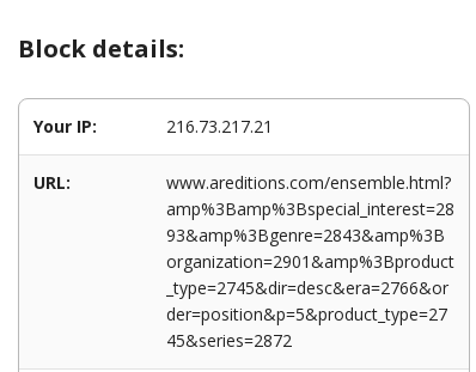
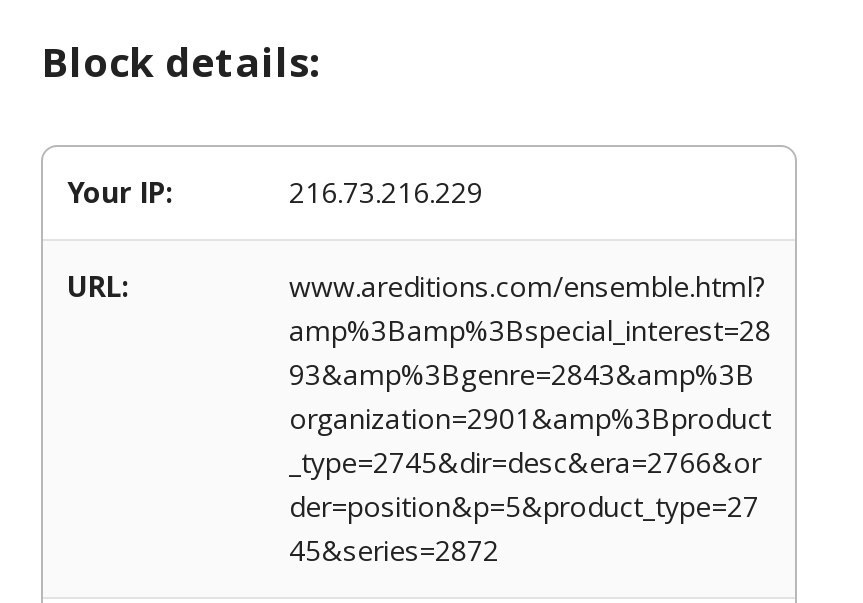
[166,115,273,138] 216.73.217.21 -> [289,173,483,211] 216.73.216.229

